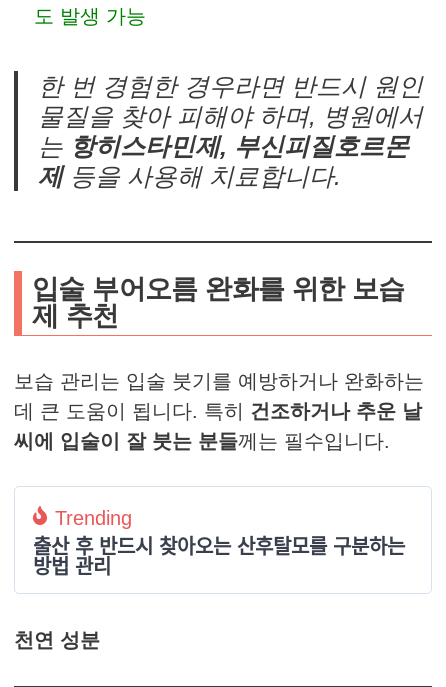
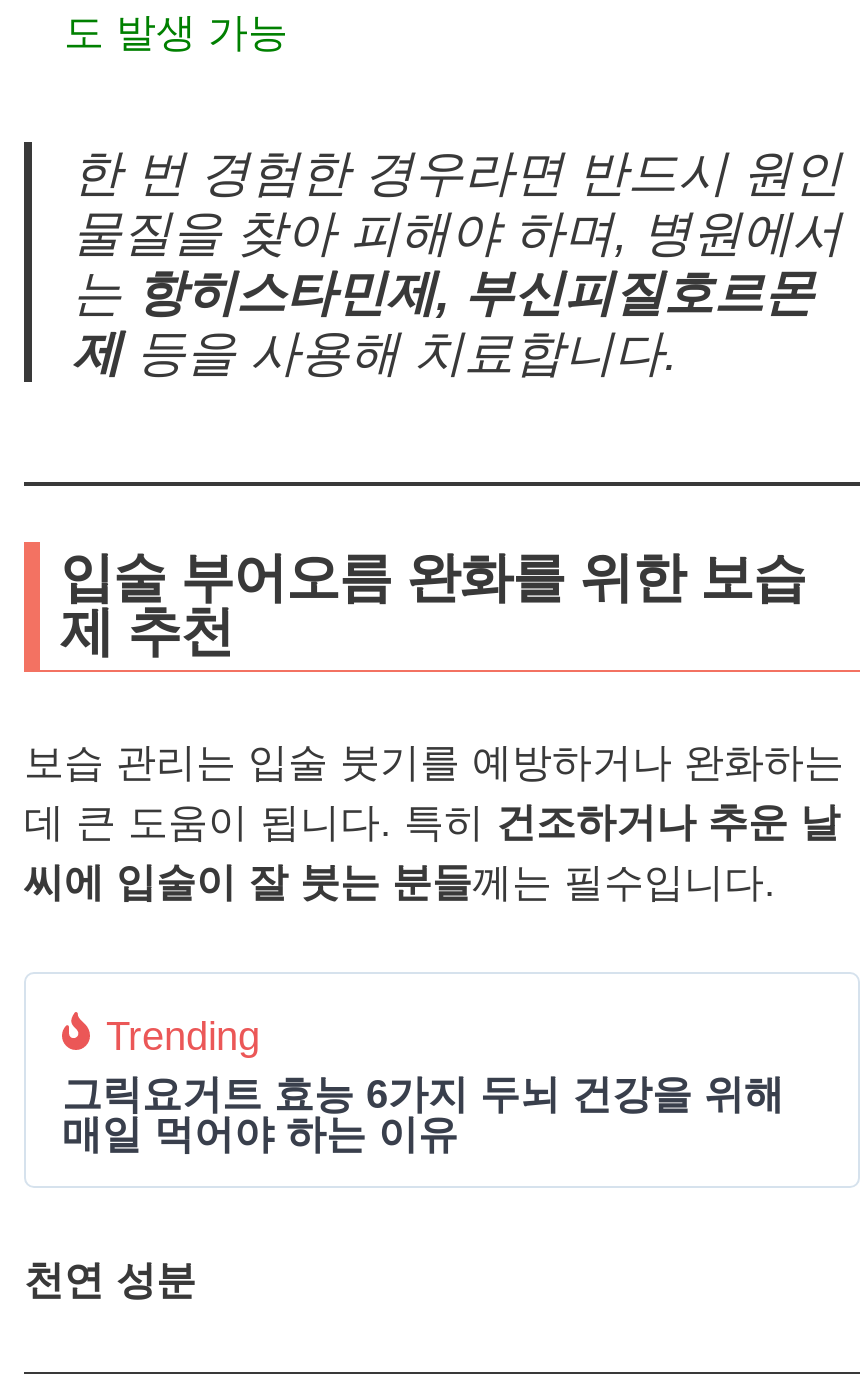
[33,536,405,578] 출산 후 반드시 찾아오는 산후탈모를 구분하는 | 방법 관리 -> [62,1072,784,1156] 그릭요거트 효능 6가지 두뇌 건강을 위해 | 매일 먹어야 하는 이유

